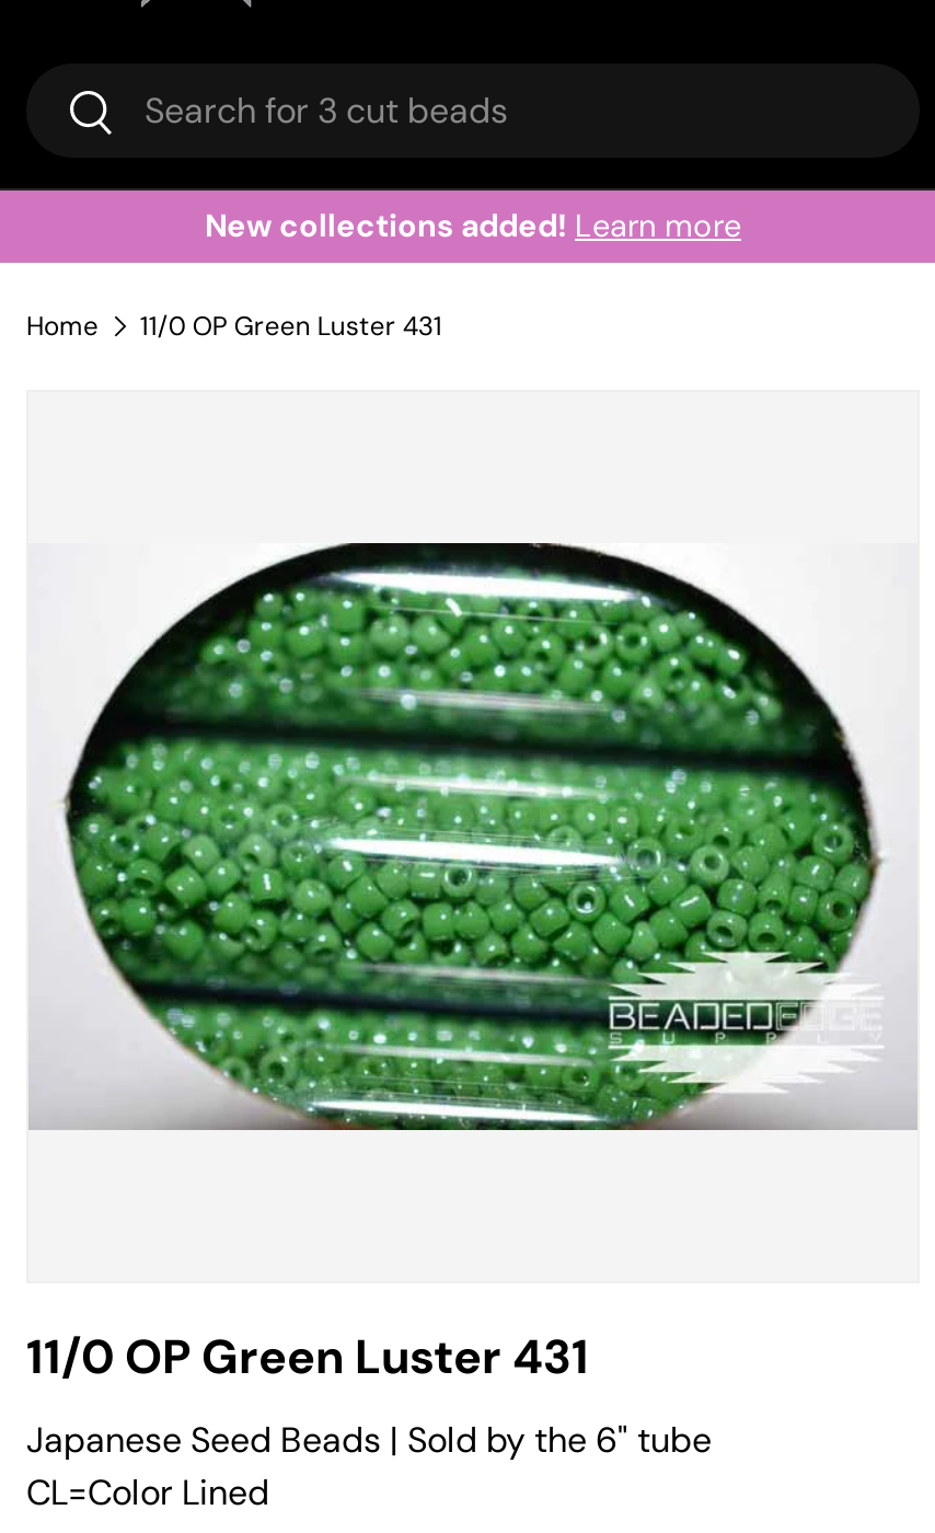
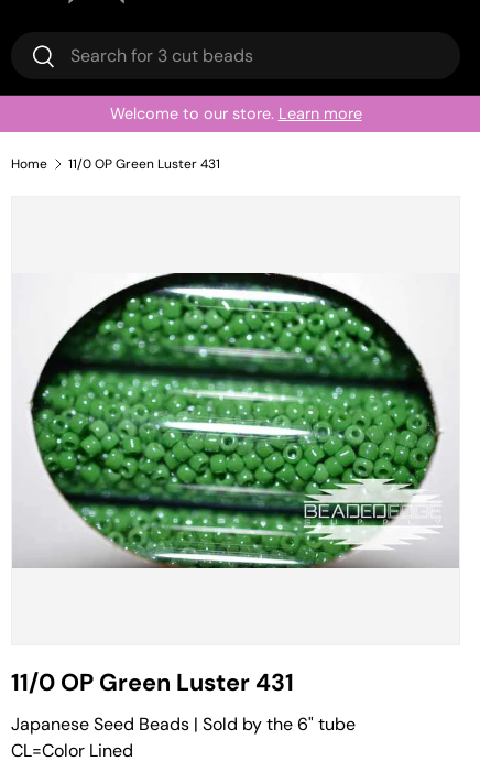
[187,206,724,245] New collections added! Learn more -> [110,104,362,123] Welcome to our store. Learn more

